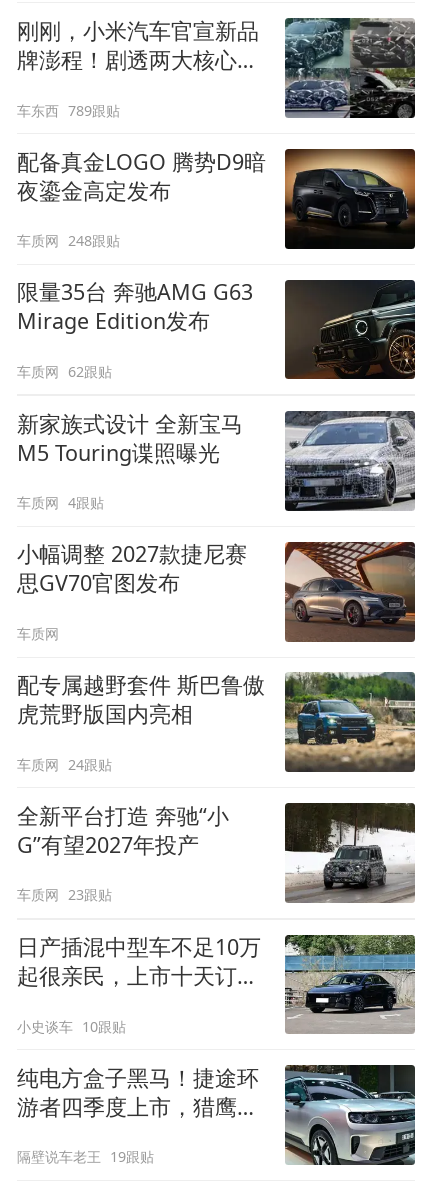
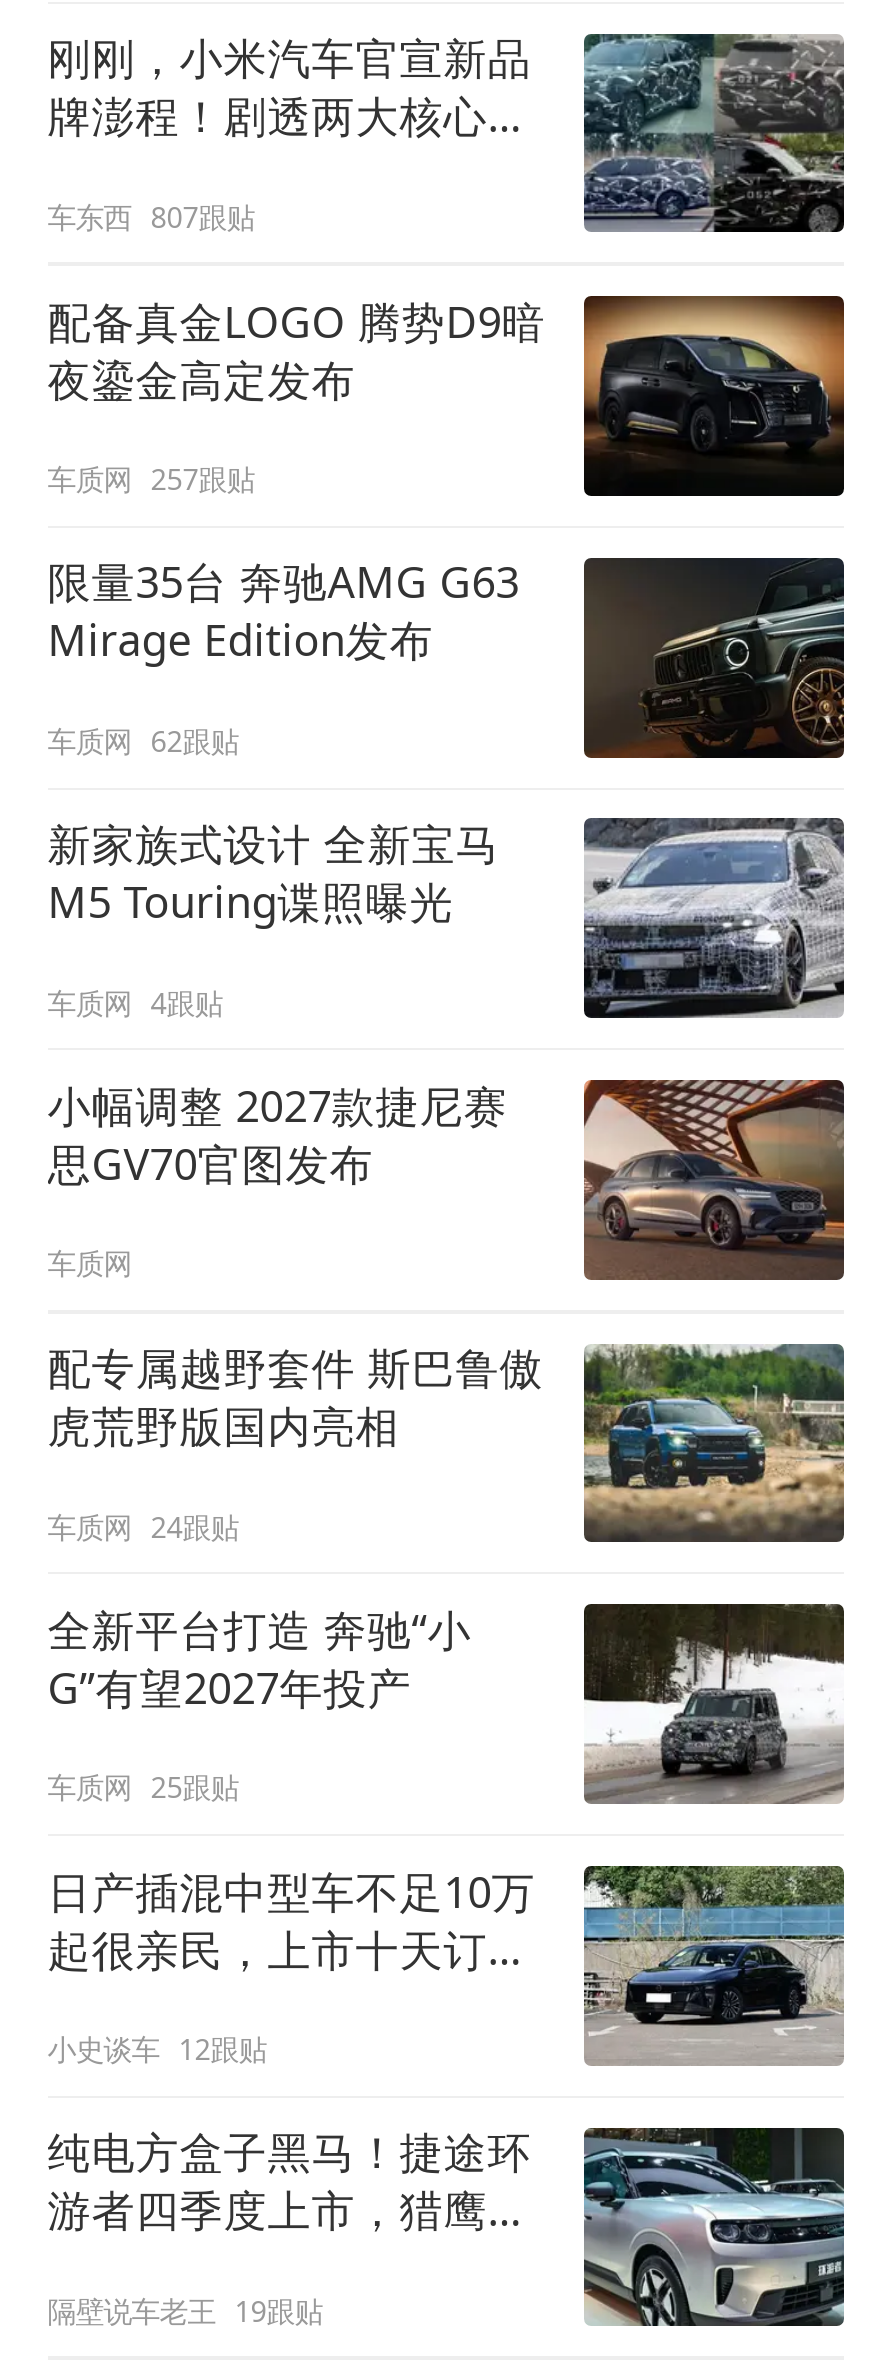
[17,100,120,119] 车东西 789跟贴 -> [47,197,255,235] 车东西 807跟贴
[17,231,120,250] 车质网 248跟贴 -> [47,460,255,498] 车质网 257跟贴
[17,885,112,904] 车质网 23跟贴 -> [47,1768,239,1806] 车质网 25跟贴
[17,1017,126,1036] 小史谈车 10跟贴 -> [47,2030,267,2068] 小史谈车 12跟贴

